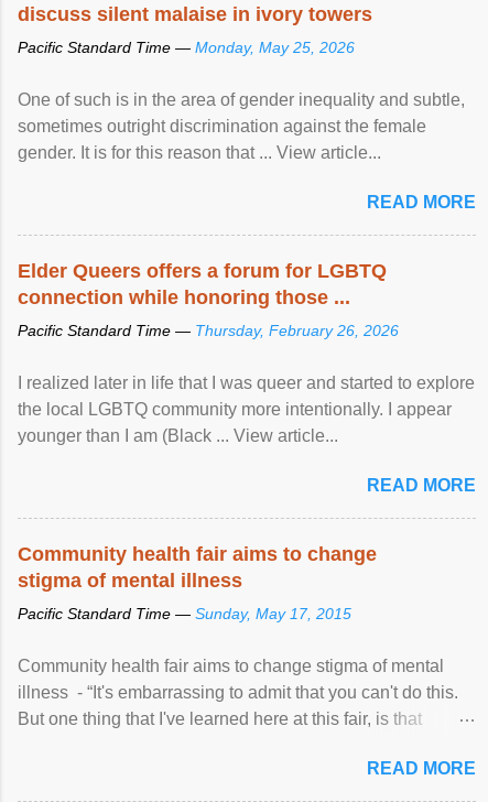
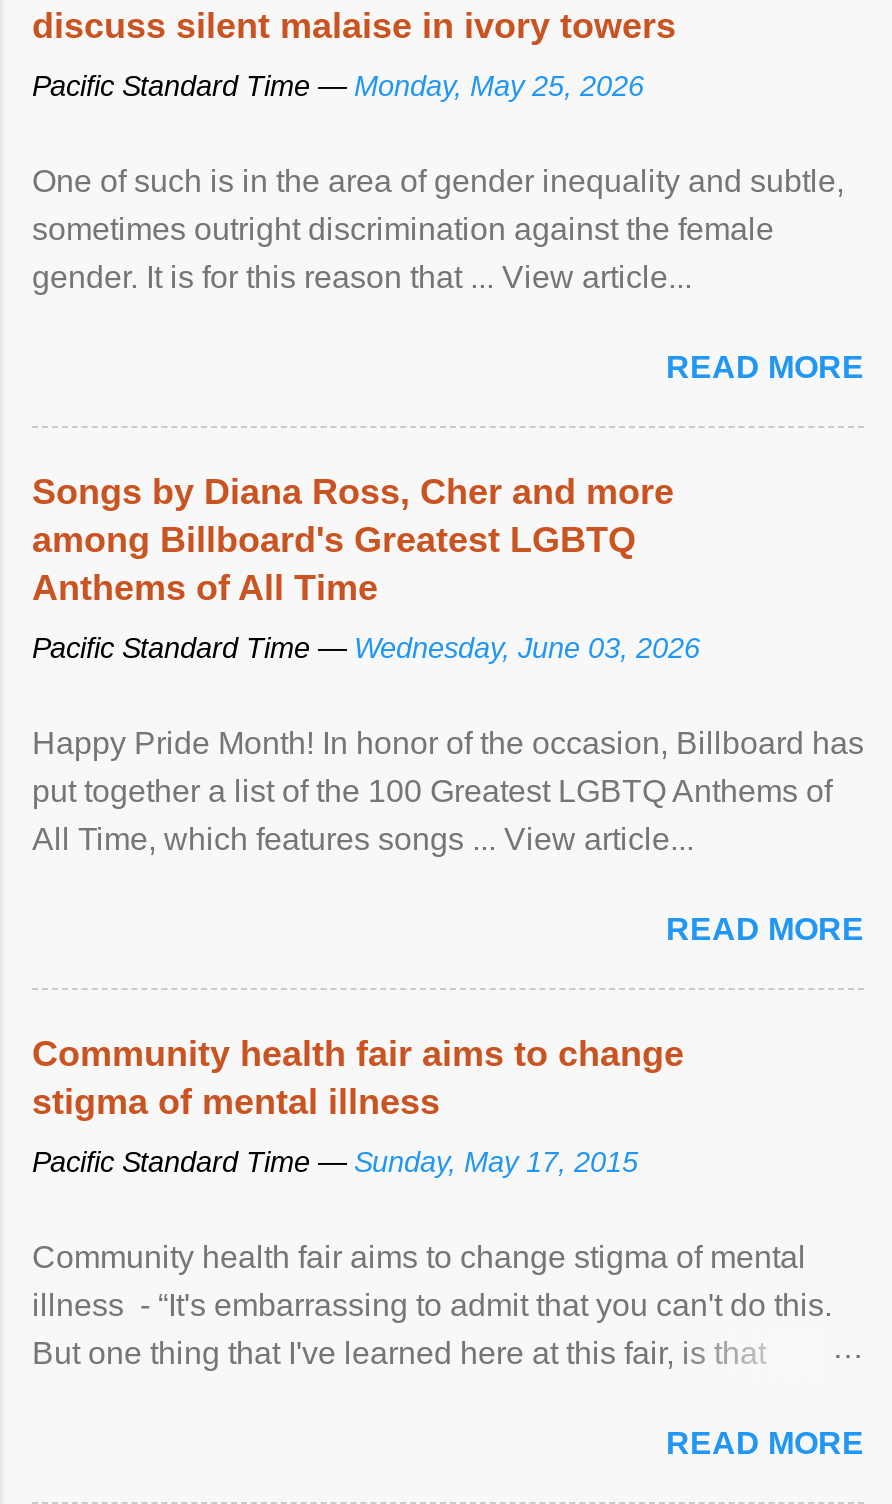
[18,260,387,308] Elder Queers offers a forum for LGBTQ | connection while honoring those ... -> [32,471,674,607] Songs by Diana Ross, Cher and more | among Billboard's Greatest LGBTQ | Anthems of All Time
[18,321,399,339] Pacific Standard Time — Thursday, February 26, 2026 -> [32,631,700,663] Pacific Standard Time — Wednesday, June 03, 2026
[18,373,475,445] I realized later in life that I was queer and started to explore | the local LGBTQ community more intentionally. I appear | younger than I am (Black ... View article... -> [32,725,864,855] Happy Pride Month! In honor of the occasion, Billboard has | put together a list of the 100 Greatest LGBTQ Anthems of | All Time, which features songs ... View article...

